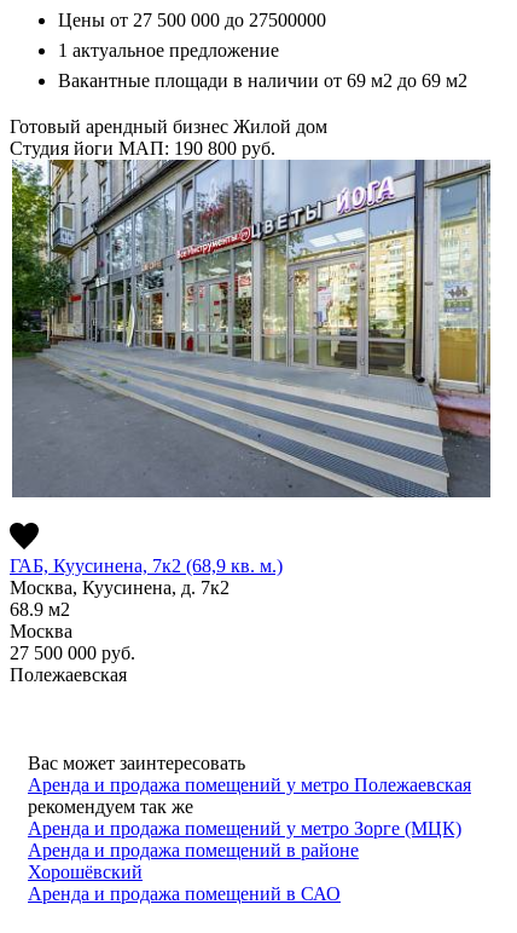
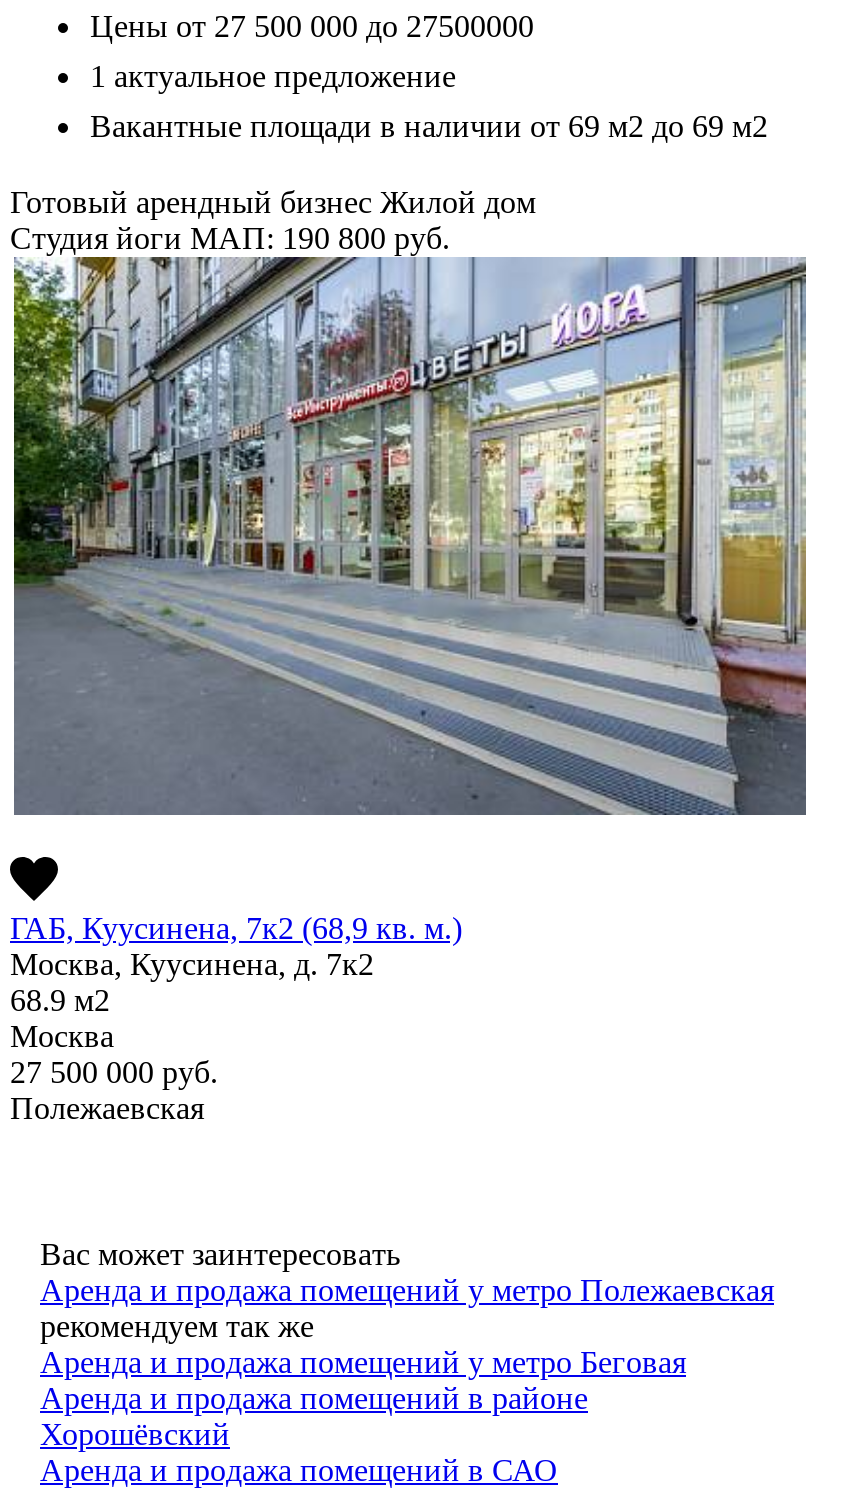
[28,818,461,838] Аренда и продажа помещений у метро Зорге (МЦК) -> [40,1344,686,1378] Аренда и продажа помещений у метро Беговая

